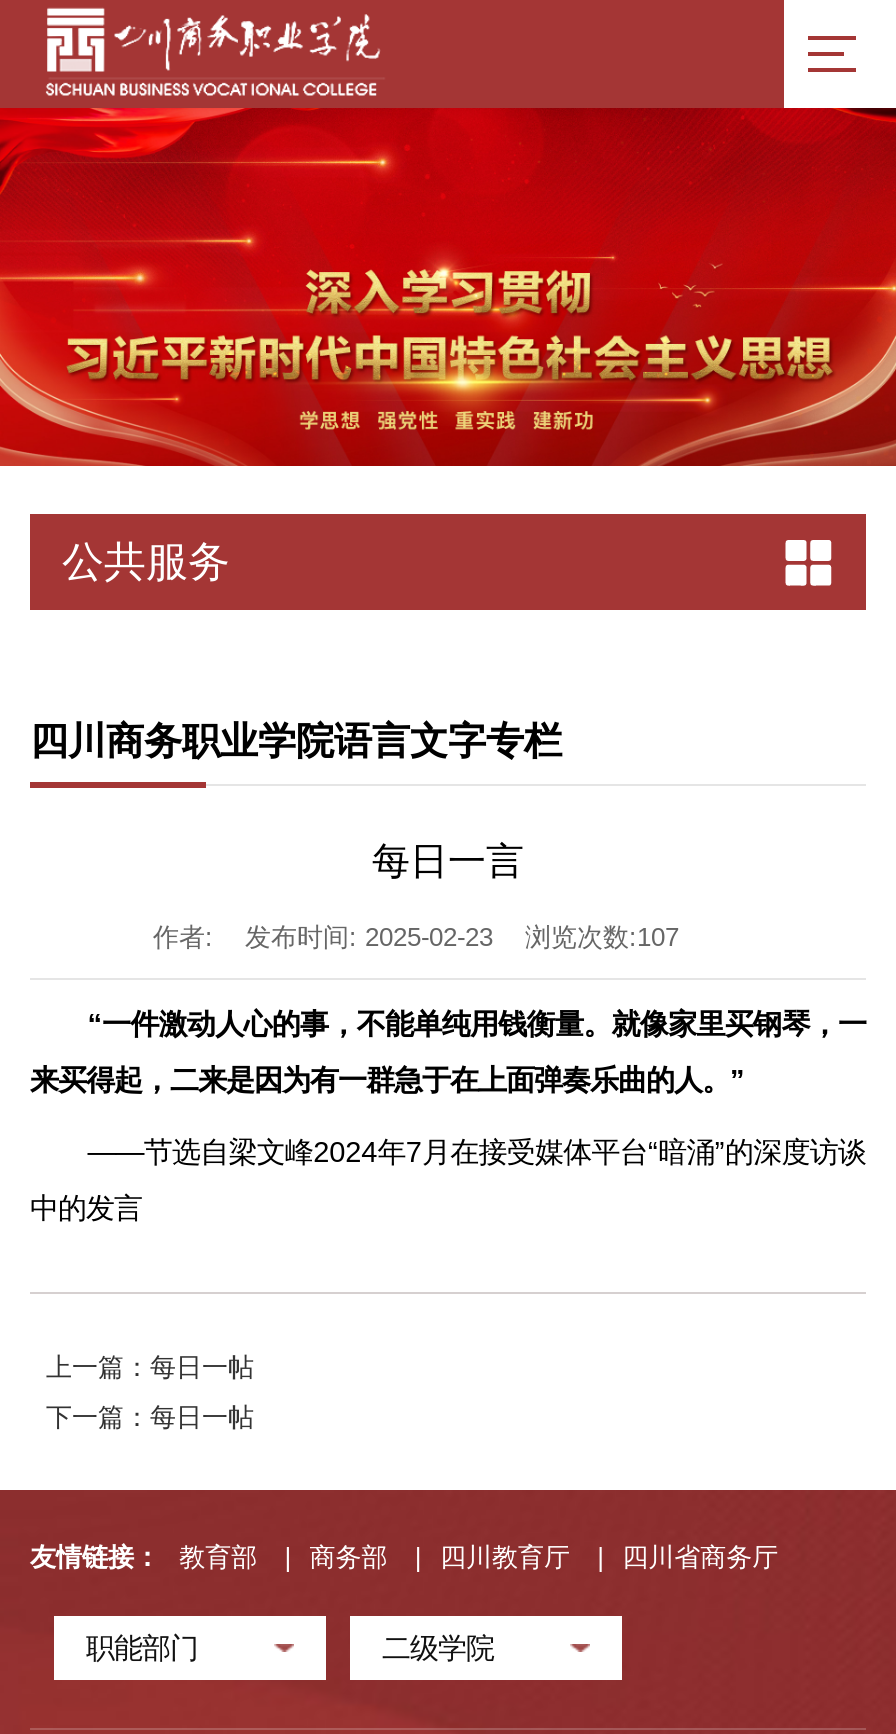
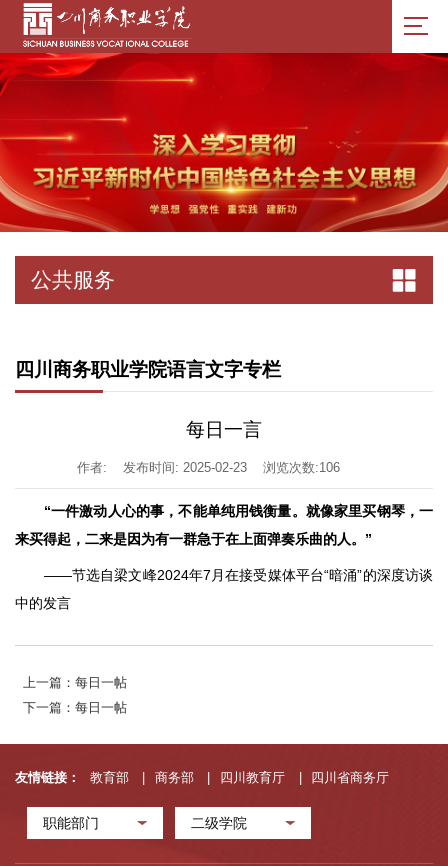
[153,922,679,952] 作者: 发布时间: 2025-02-23 浏览次数:107 -> [76,460,339,475] 作者: 发布时间: 2025-02-23 浏览次数:106

